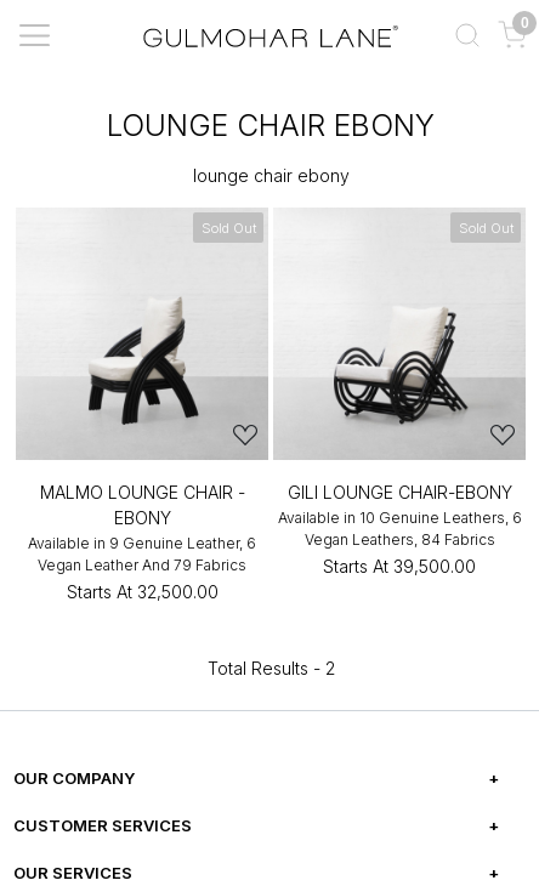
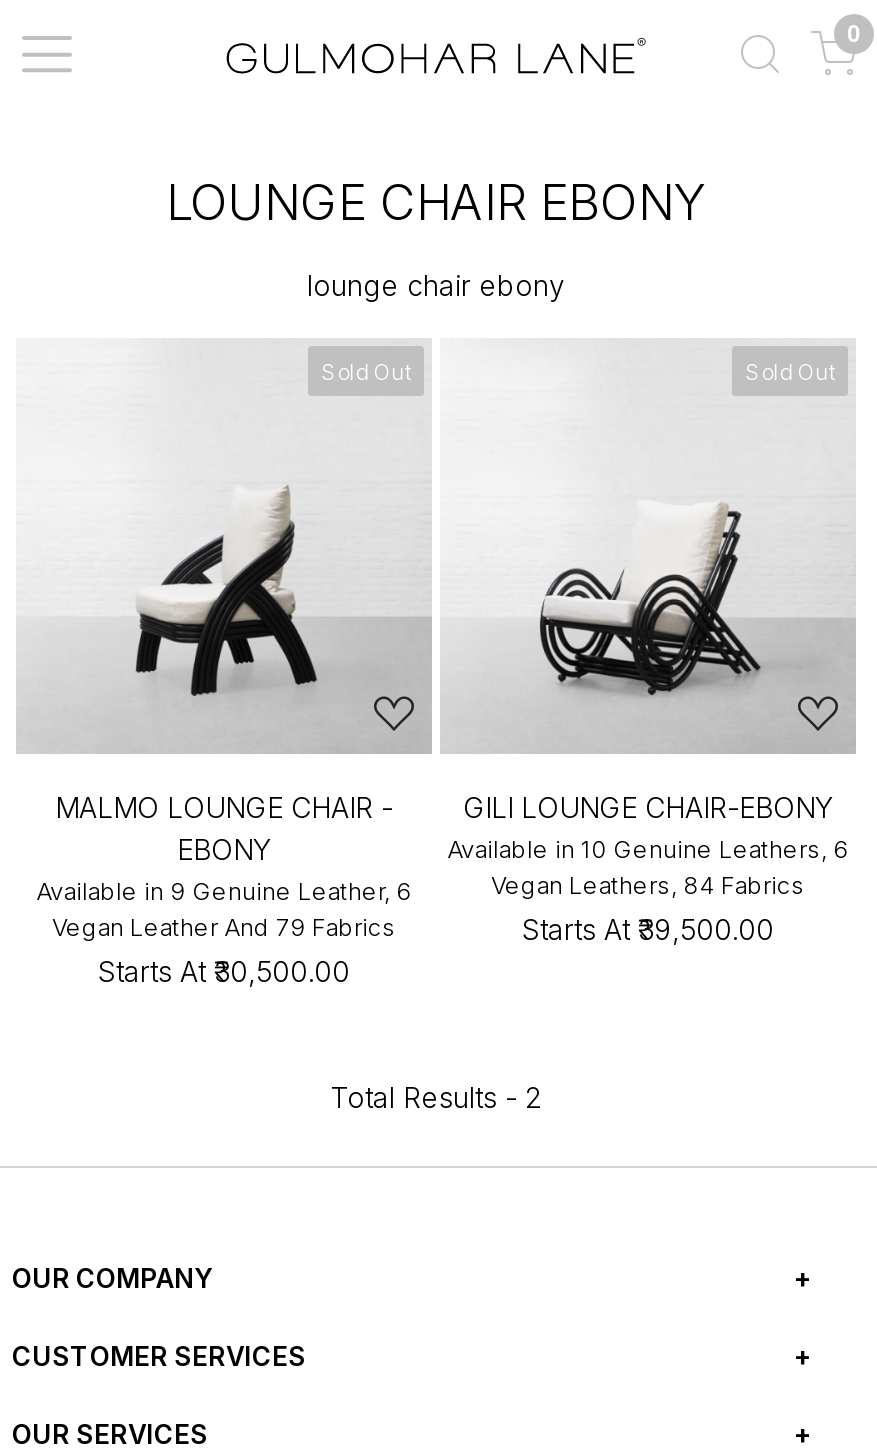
[66,581,218,602] Starts At ₹32,500.00 -> [98,954,350,988] Starts At ₹30,500.00

